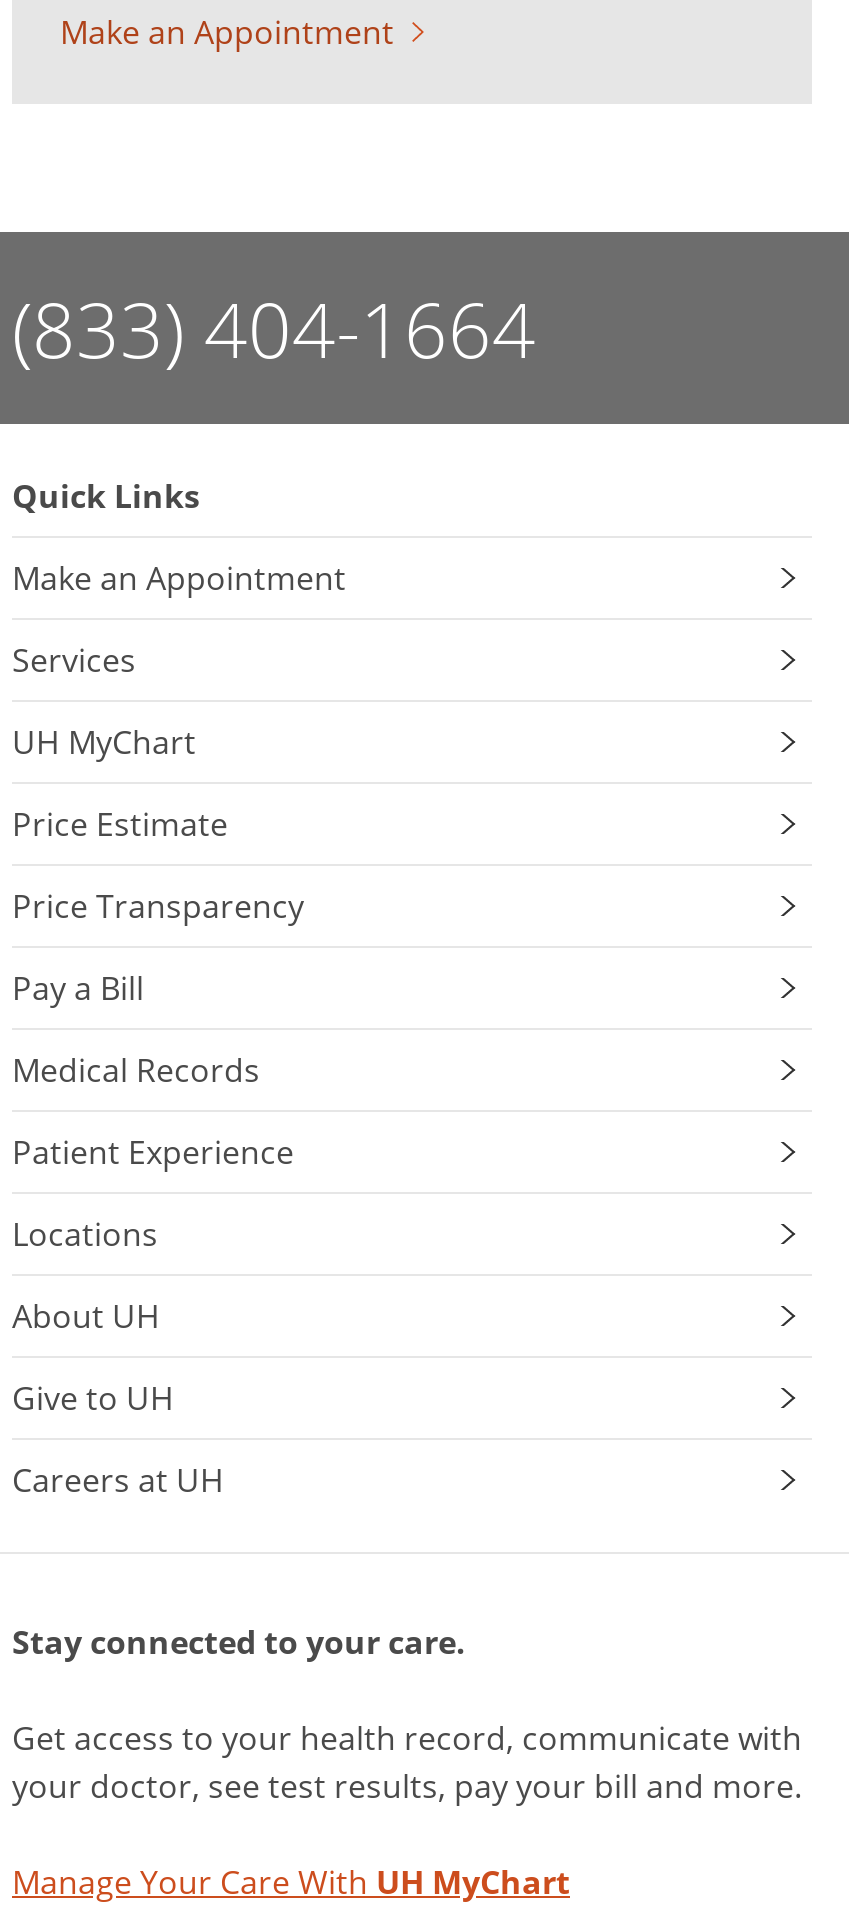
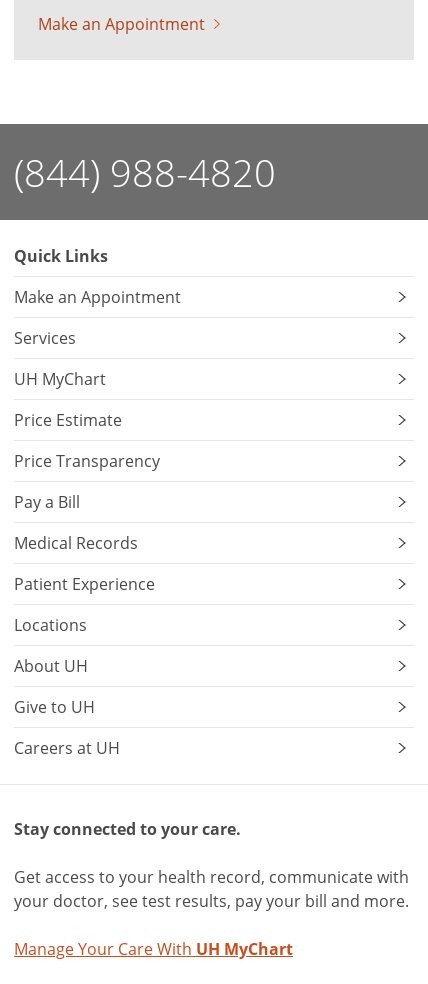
[12,278,536,378] (833) 404-1664 -> [14,147,276,197] (844) 988-4820

